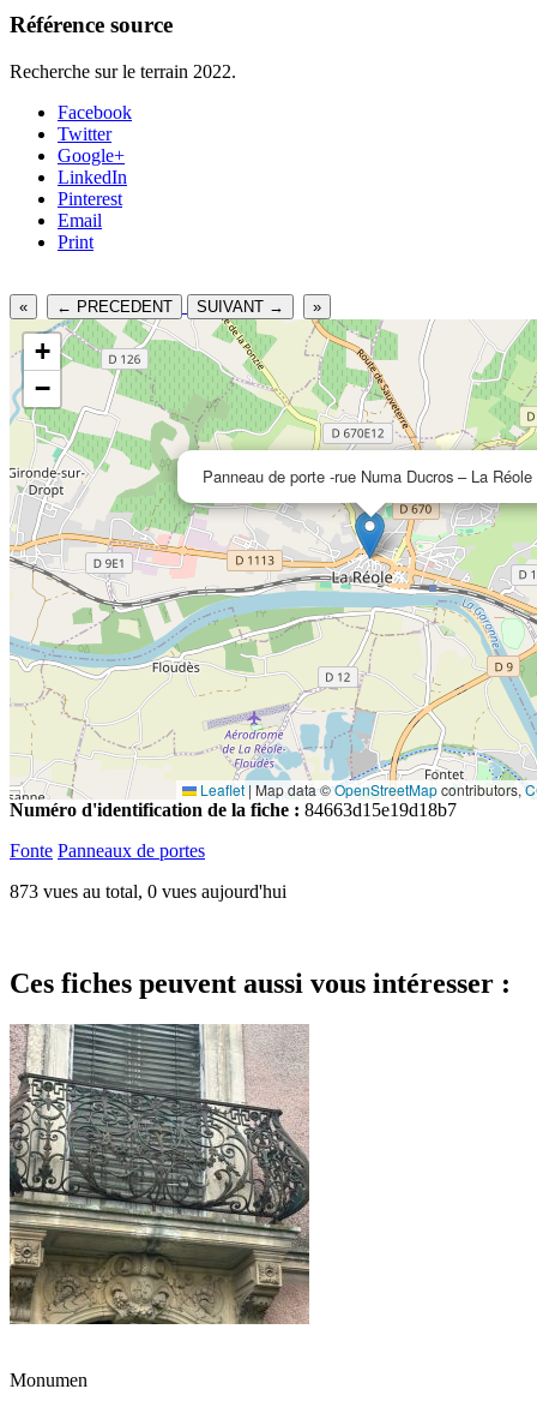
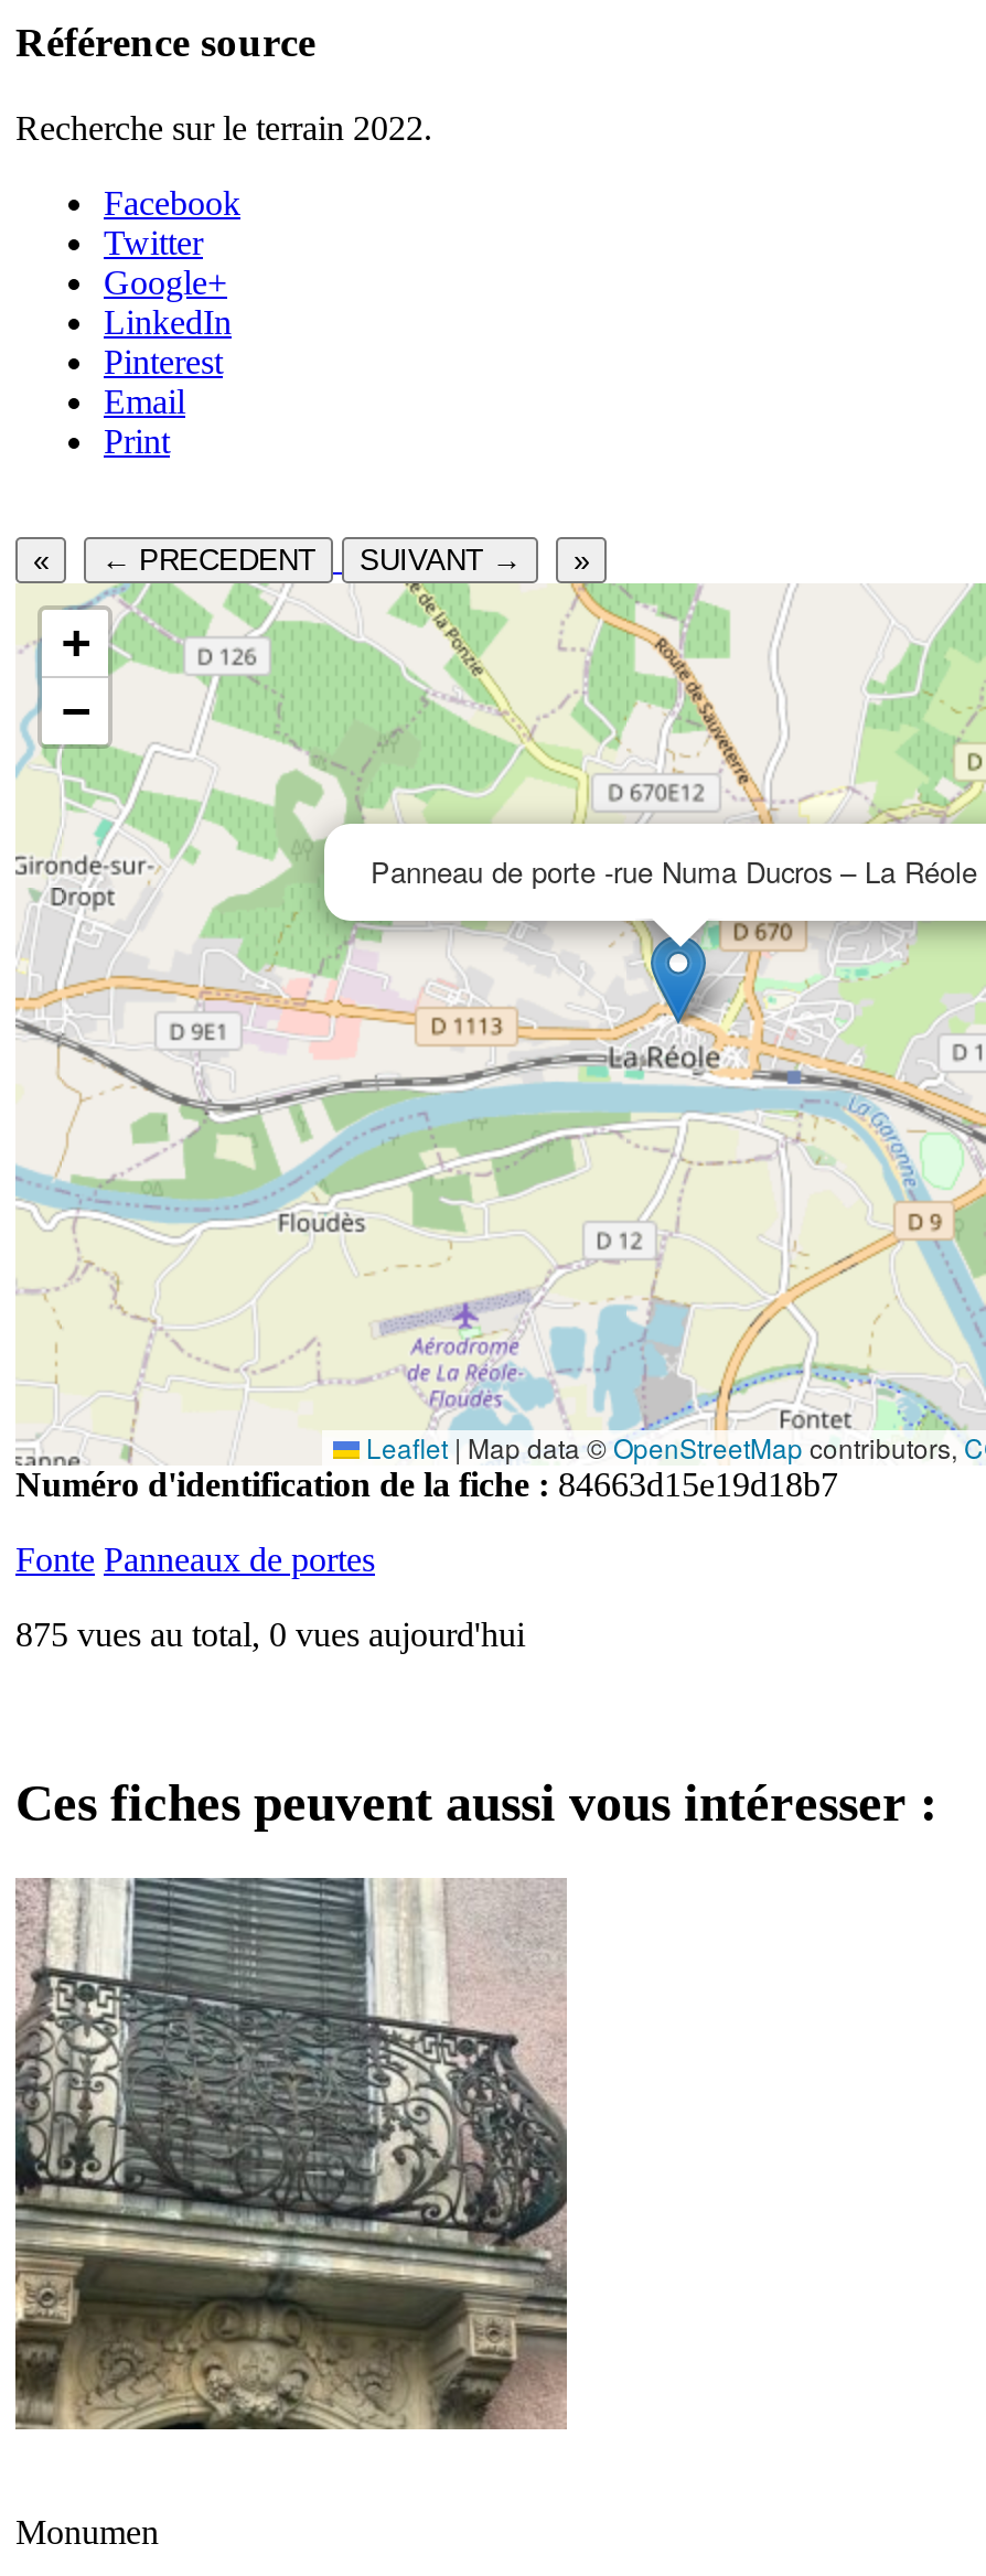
[10,881,286,901] 873 vues au total, 0 vues aujourd'hui -> [15,1615,525,1653] 875 vues au total, 0 vues aujourd'hui

